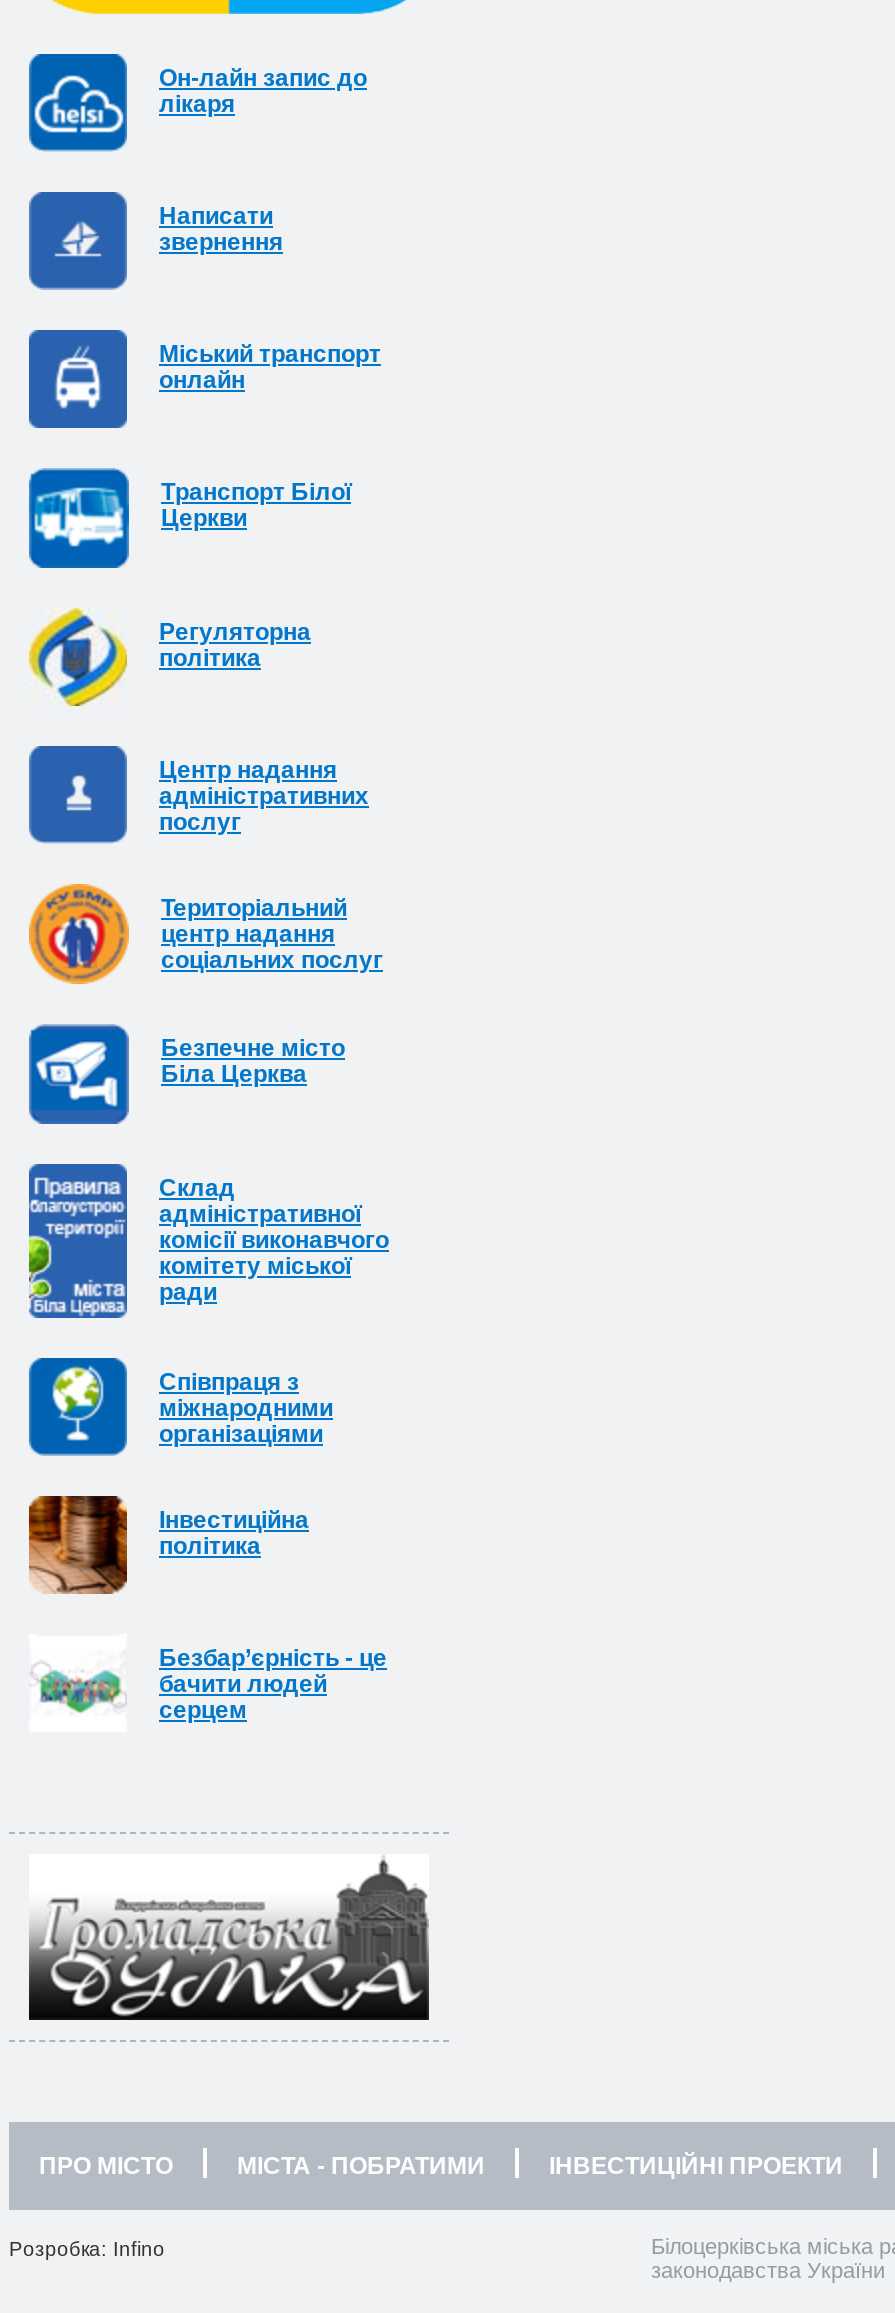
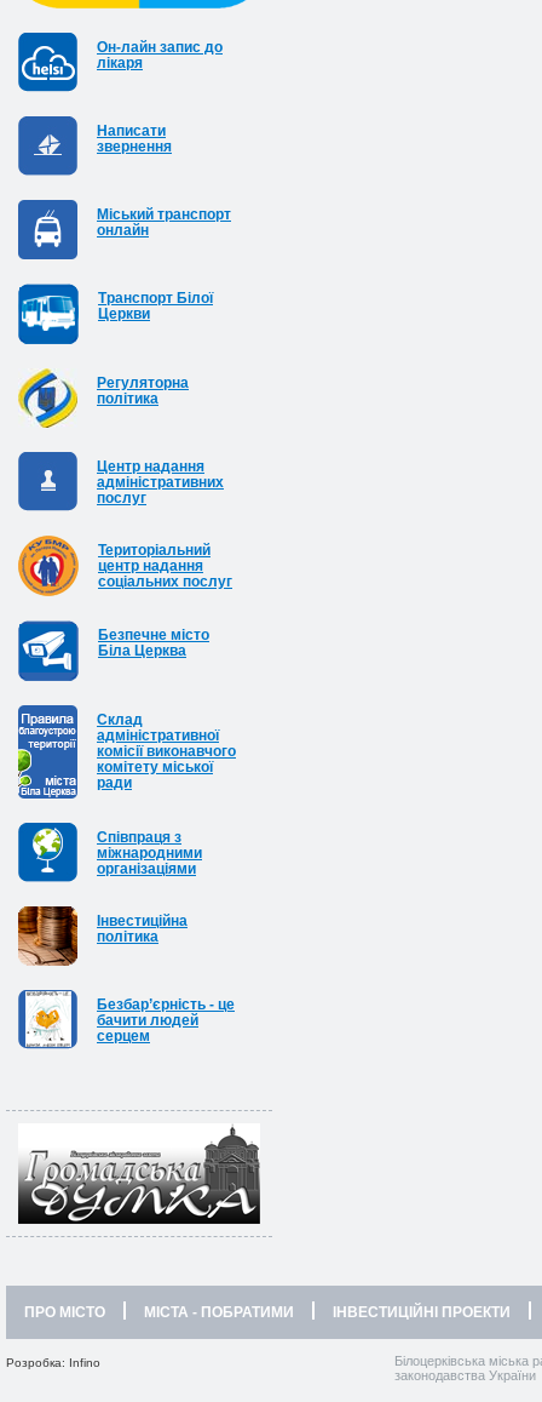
[29,1634,127,1732] [image] -> [17,989,79,1049] [image]

